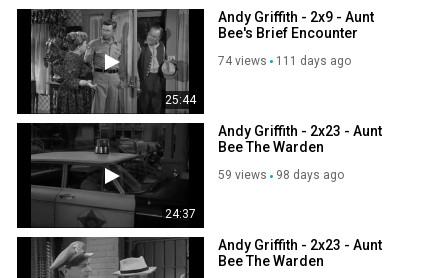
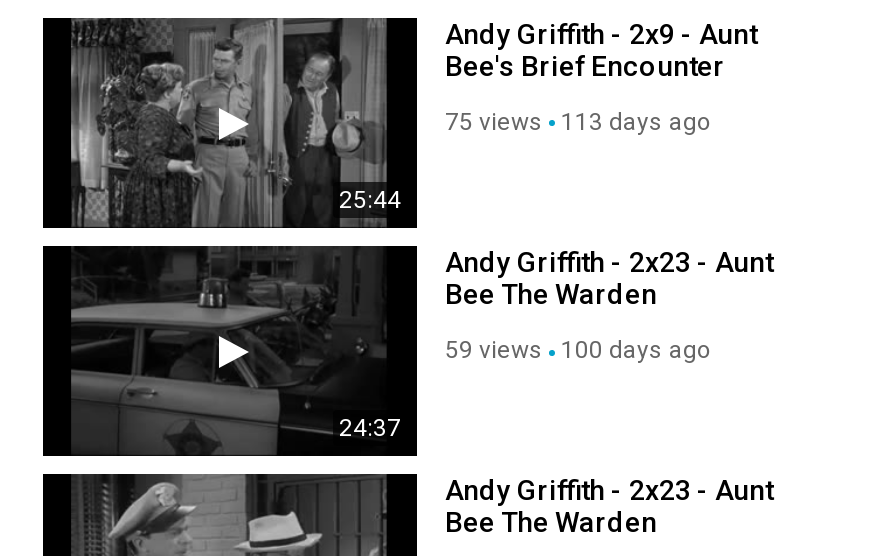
[218,54,267,68] 74 views -> [445,108,543,136] 75 views
[276,54,351,68] 111 days ago -> [561,108,711,136] 113 days ago
[218,168,344,182] 59 views 98 days ago -> [445,336,711,364] 59 views 100 days ago

